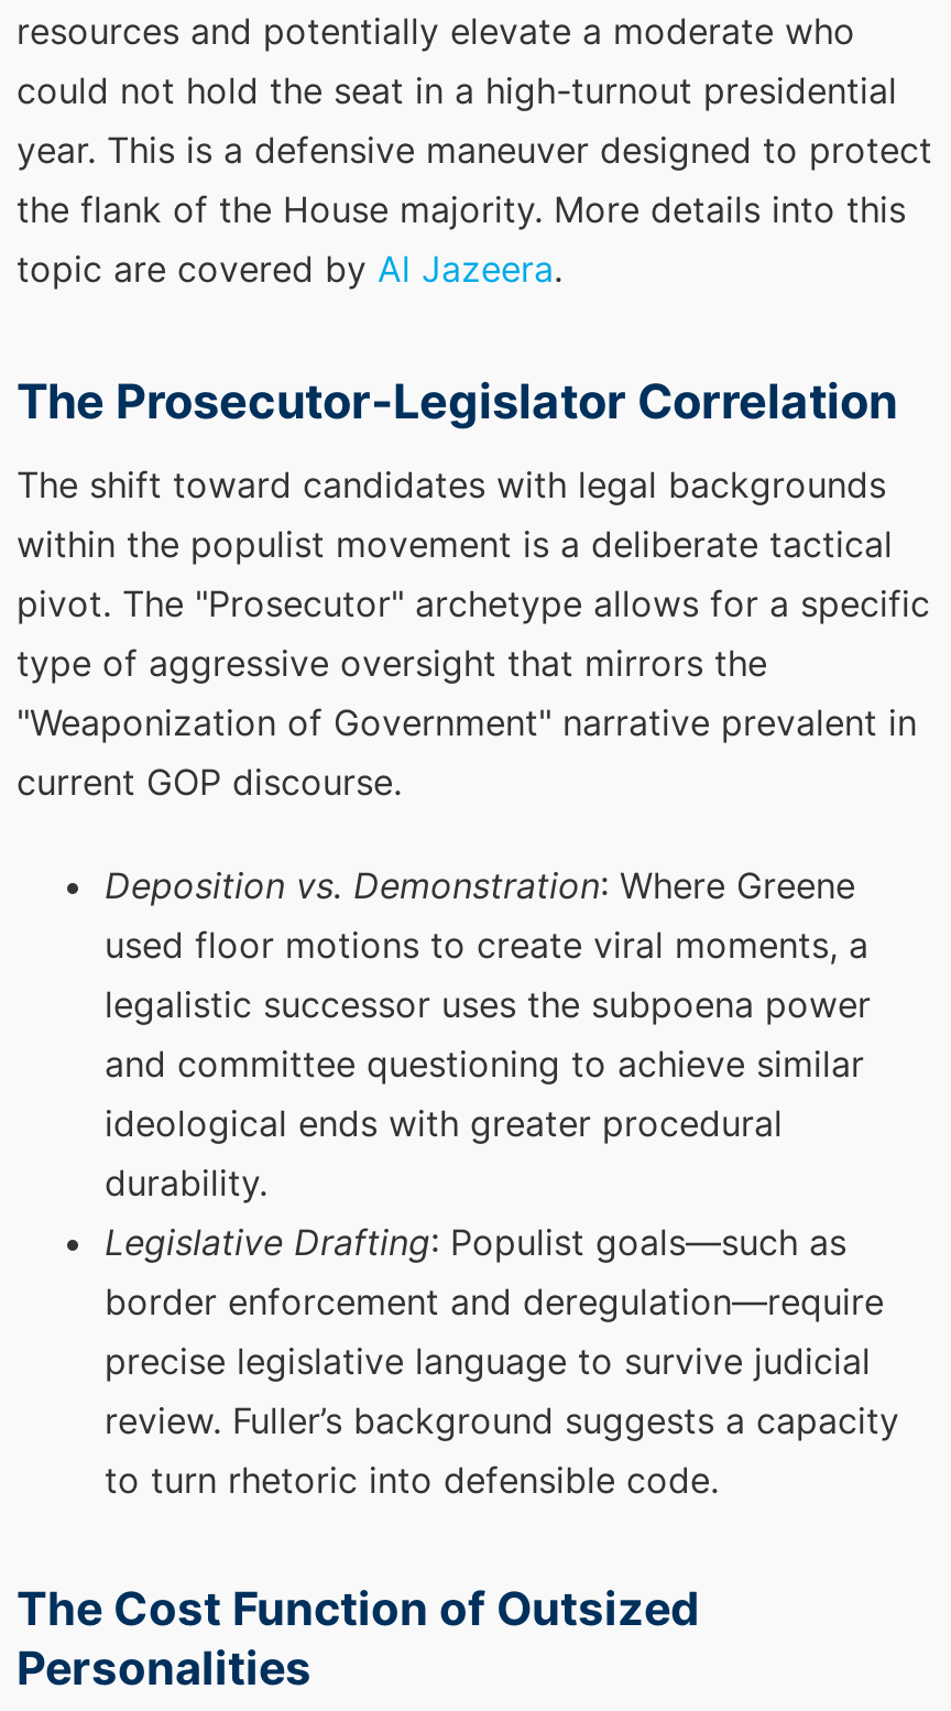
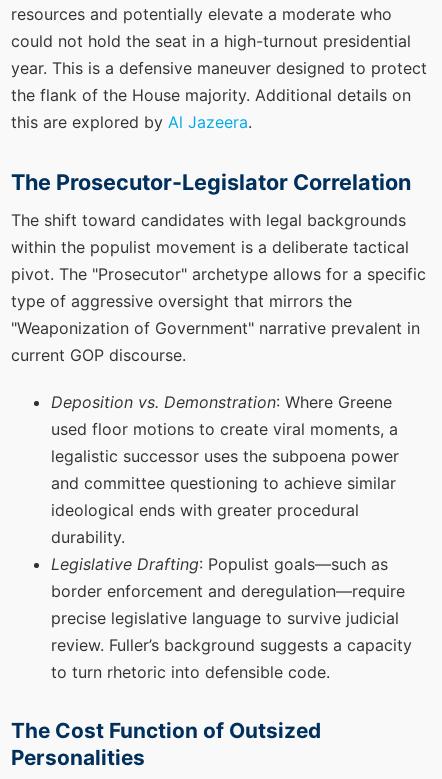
[17,186,906,290] the flank of the House majority. More details into this | topic are covered by Al Jazeera. -> [11,85,411,132] the flank of the House majority. Additional details on | this are explored by Al Jazeera.

